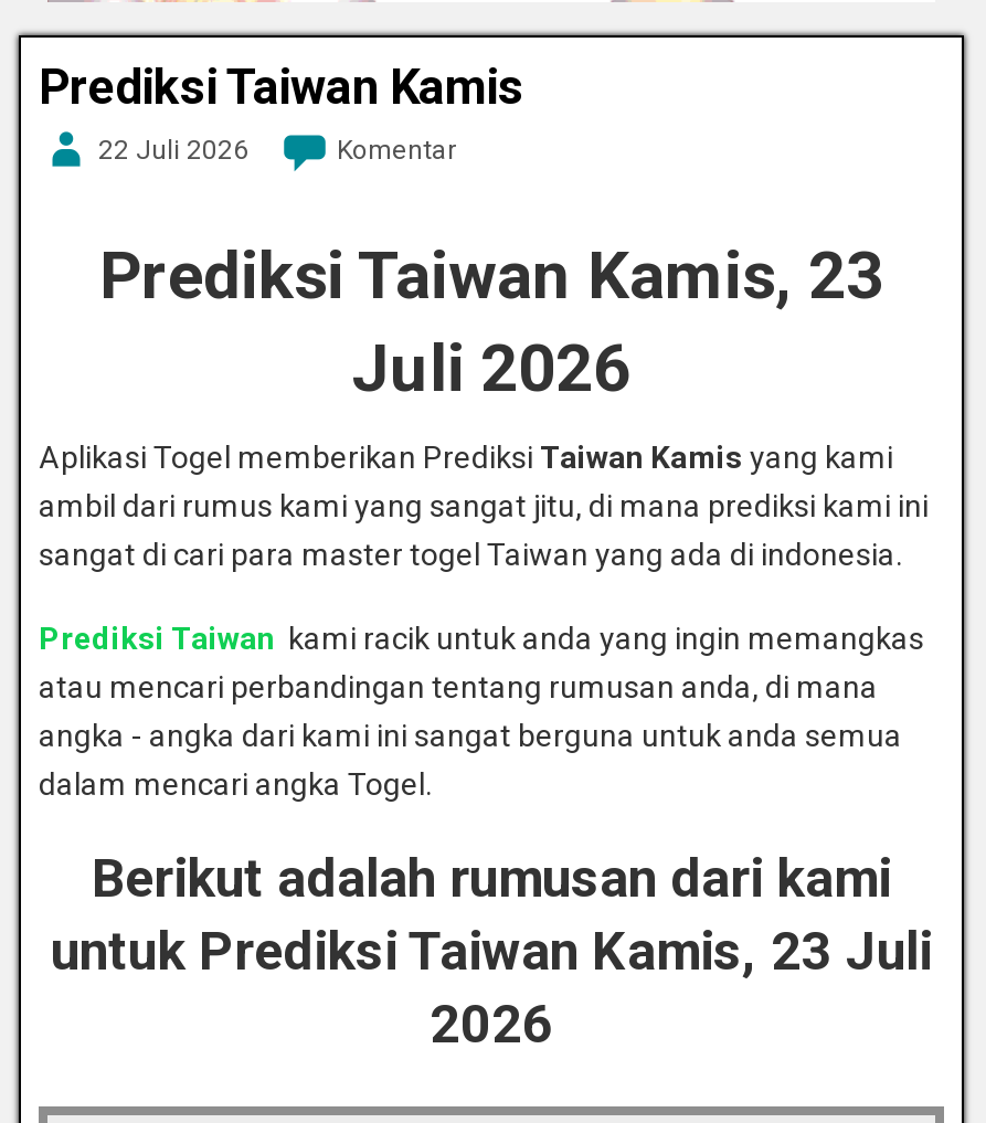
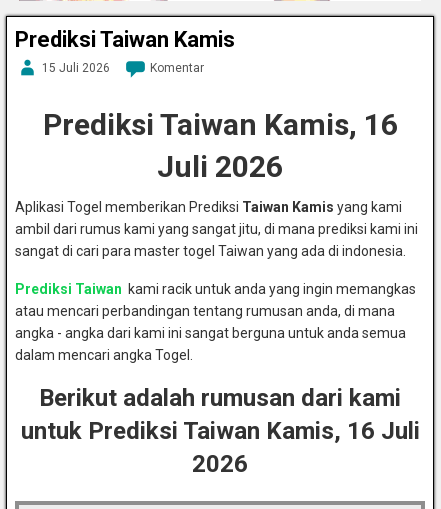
[98,135,248,166] 22 Juli 2026 -> [42,61,110,75] 15 Juli 2026
[99,236,883,314] Prediksi Taiwan Kamis, 23 -> [42,107,397,142] Prediksi Taiwan Kamis, 16
[51,921,932,983] untuk Prediksi Taiwan Kamis, 23 Juli -> [20,417,419,445] untuk Prediksi Taiwan Kamis, 16 Juli

